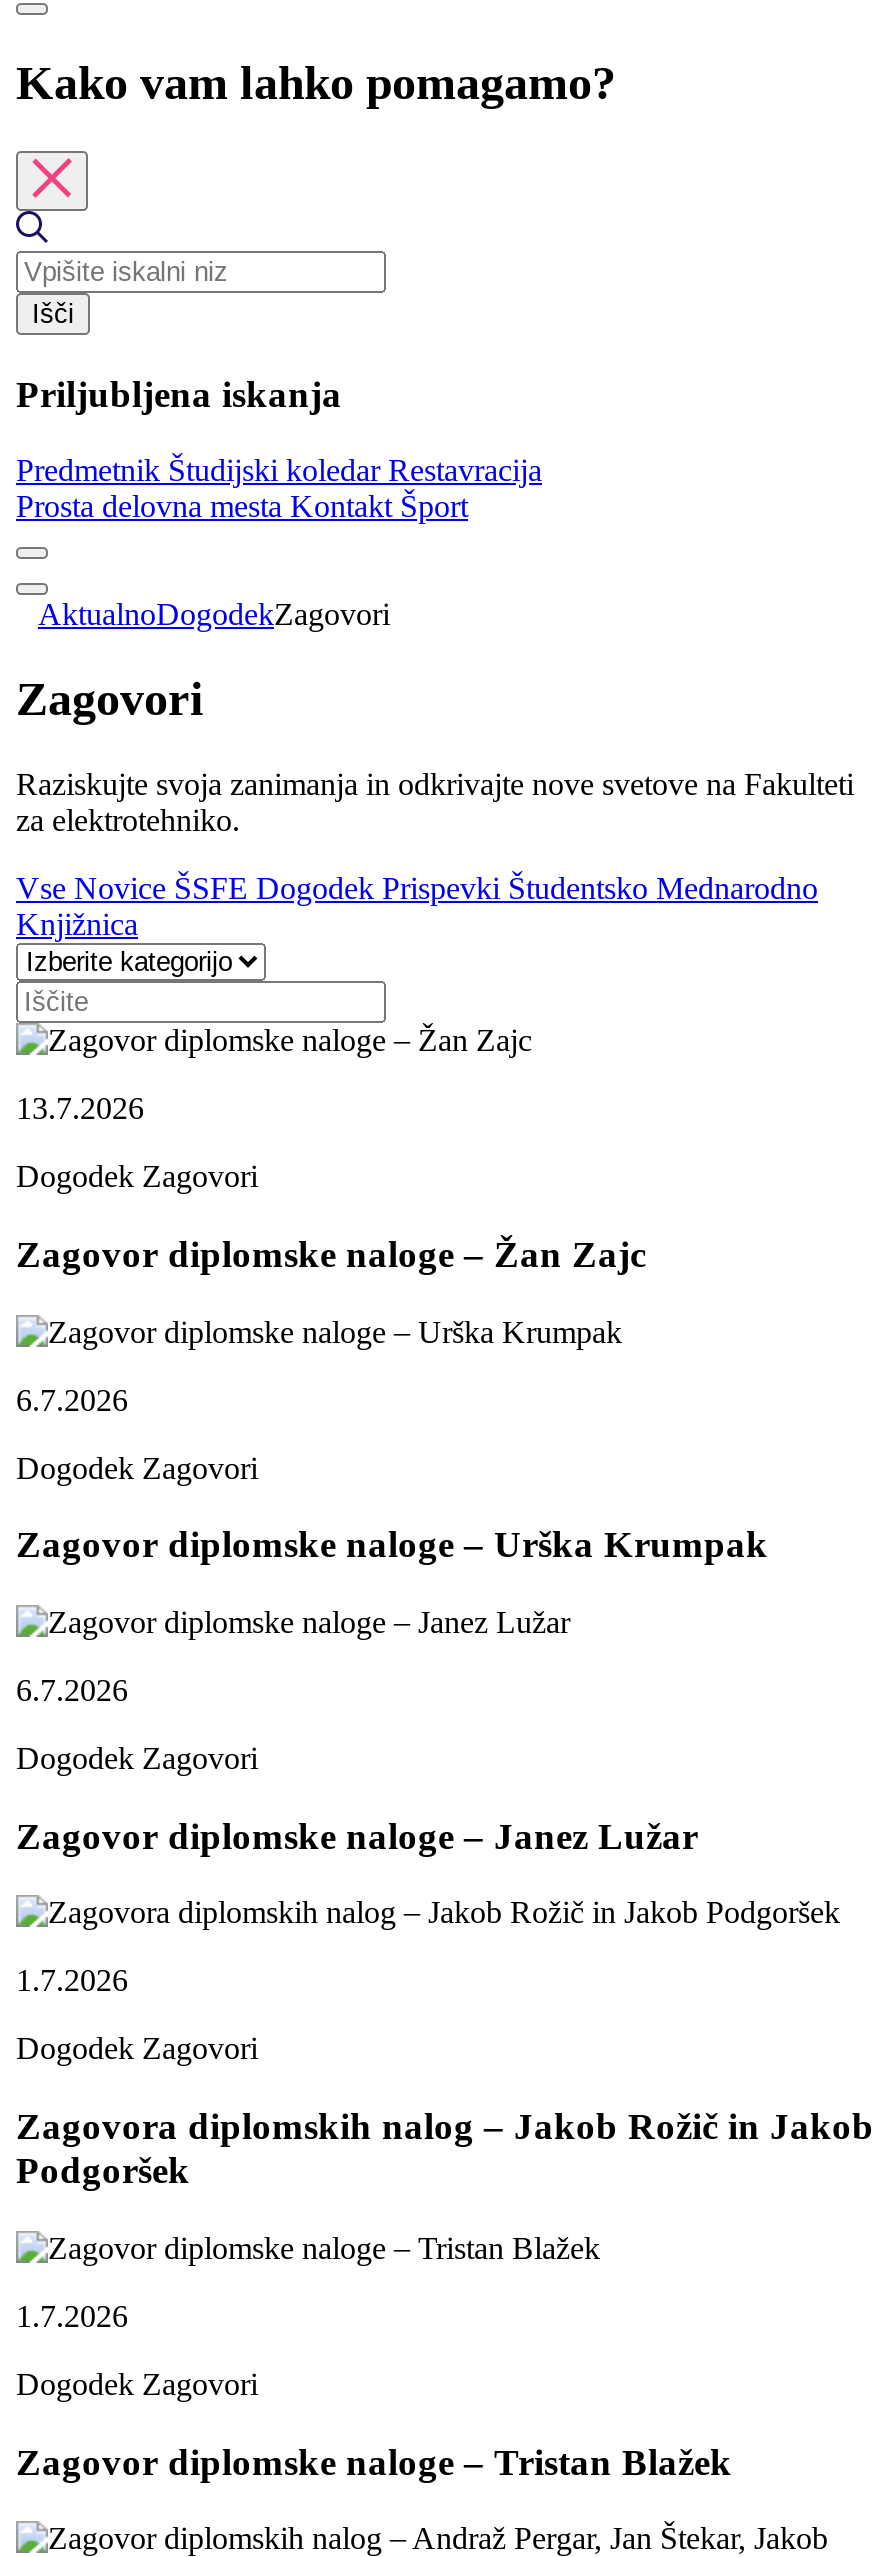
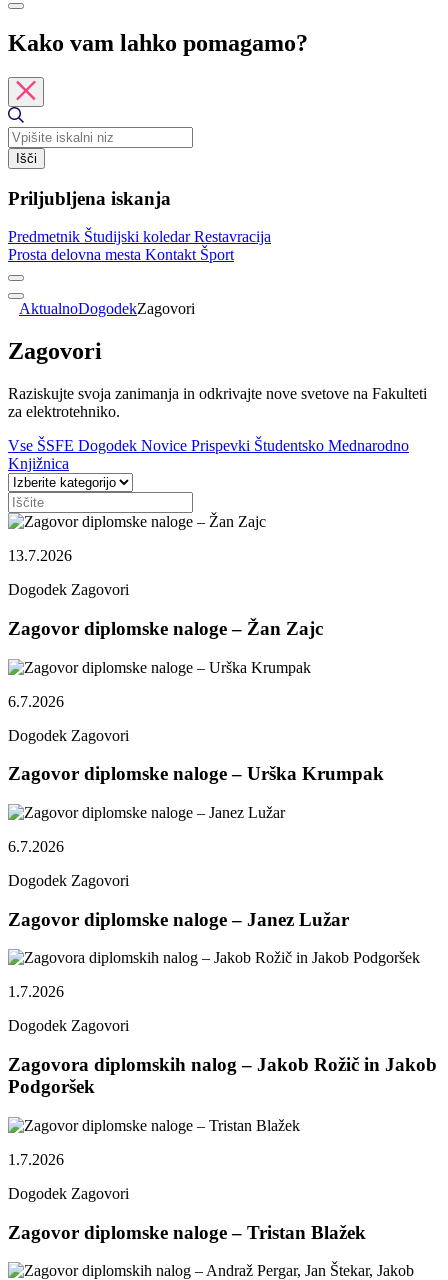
[16,871,818,905] Vse Novice ŠSFE Dogodek Prispevki Študentsko Mednarodno -> [8,437,409,454] Vse ŠSFE Dogodek Novice Prispevki Študentsko Mednarodno

